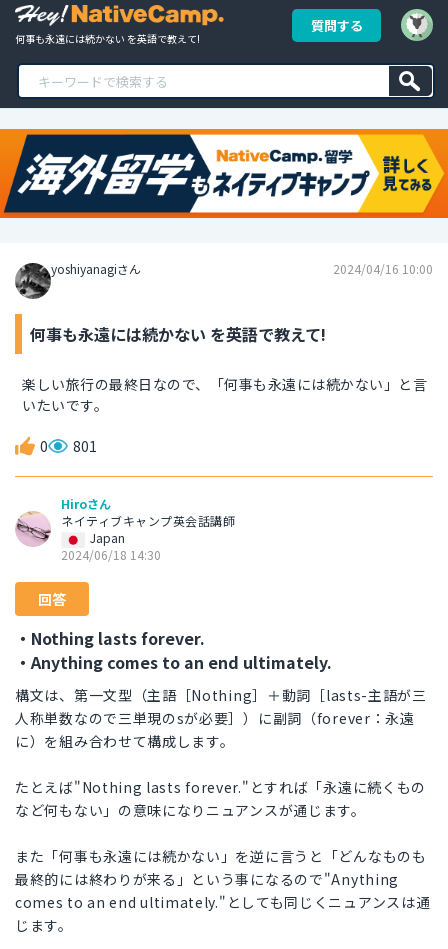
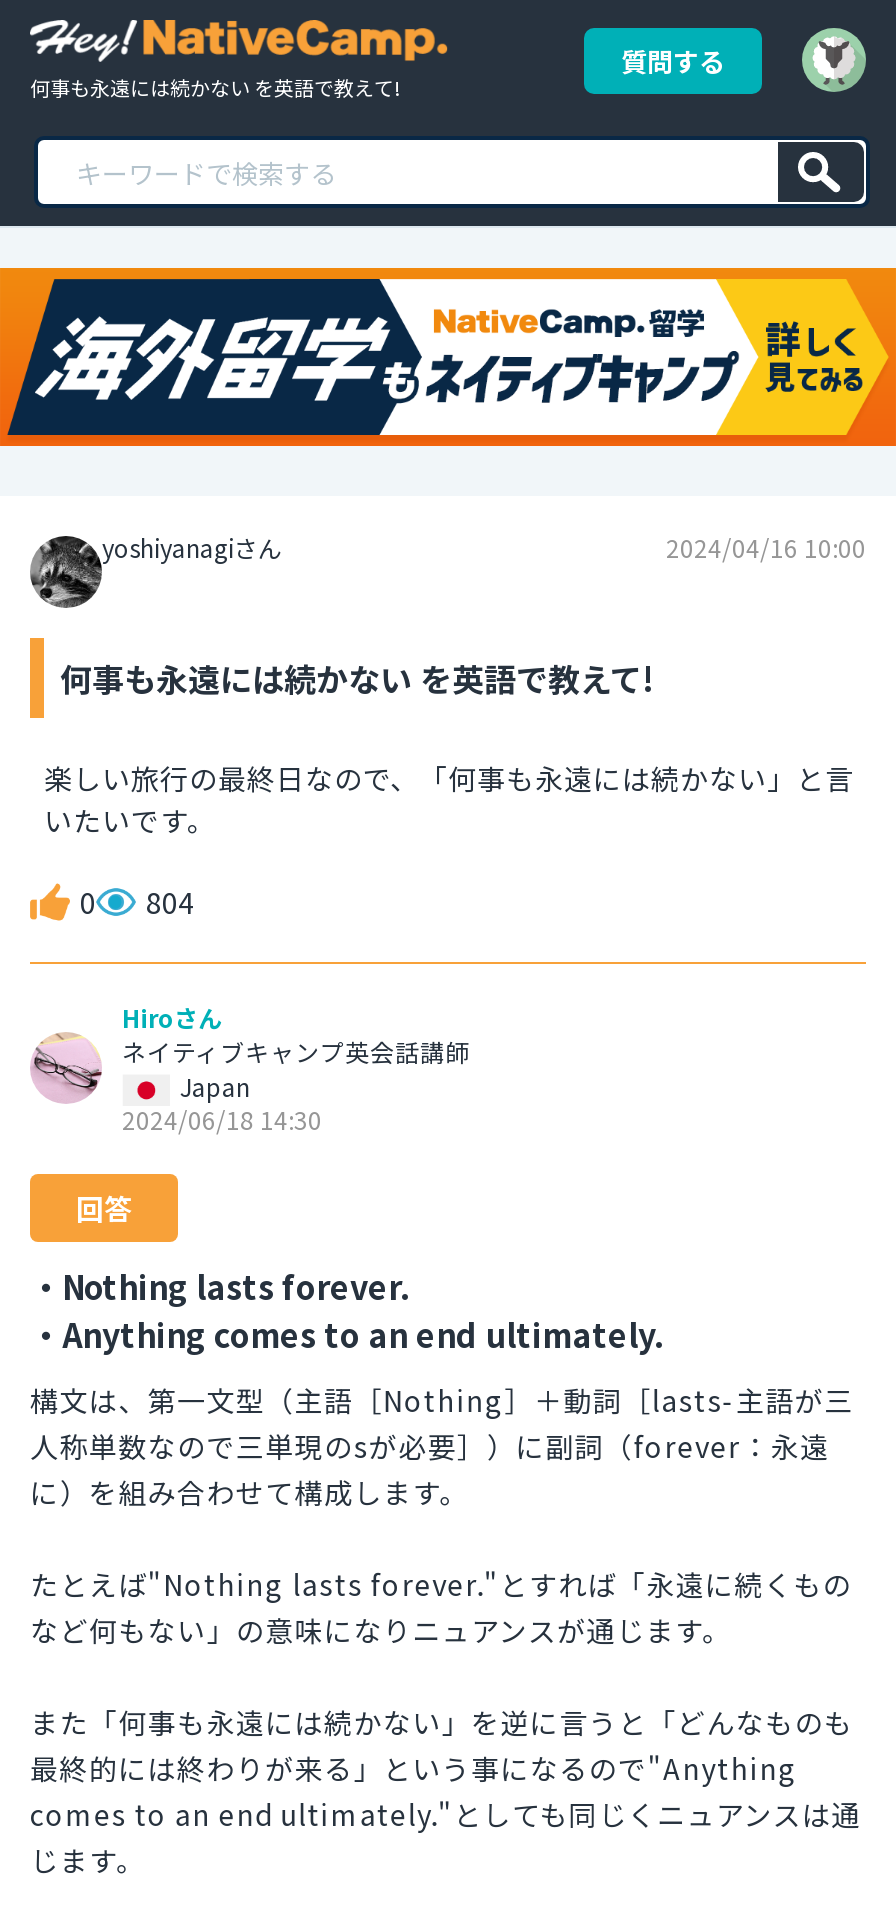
[40,436,97,456] 0 801 -> [80,883,194,923] 0 804

